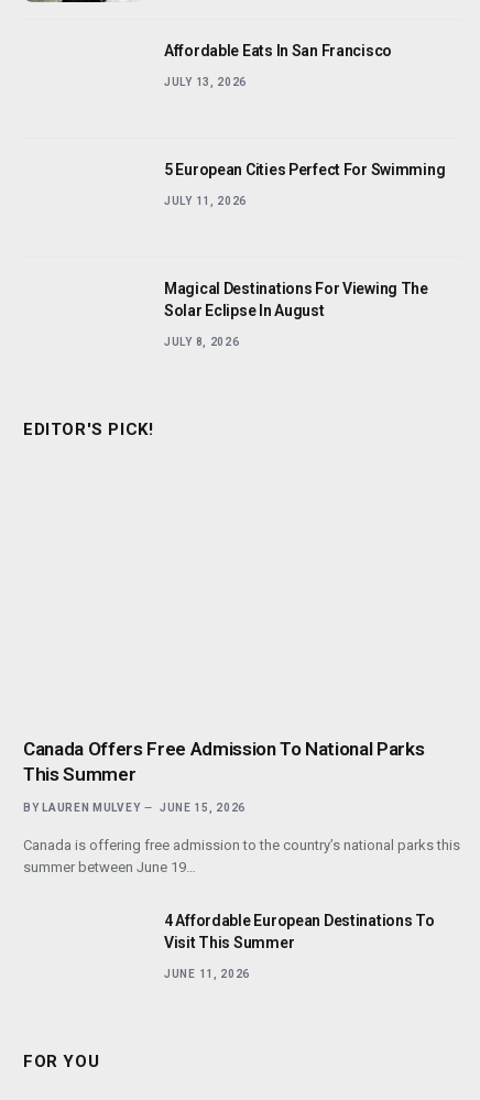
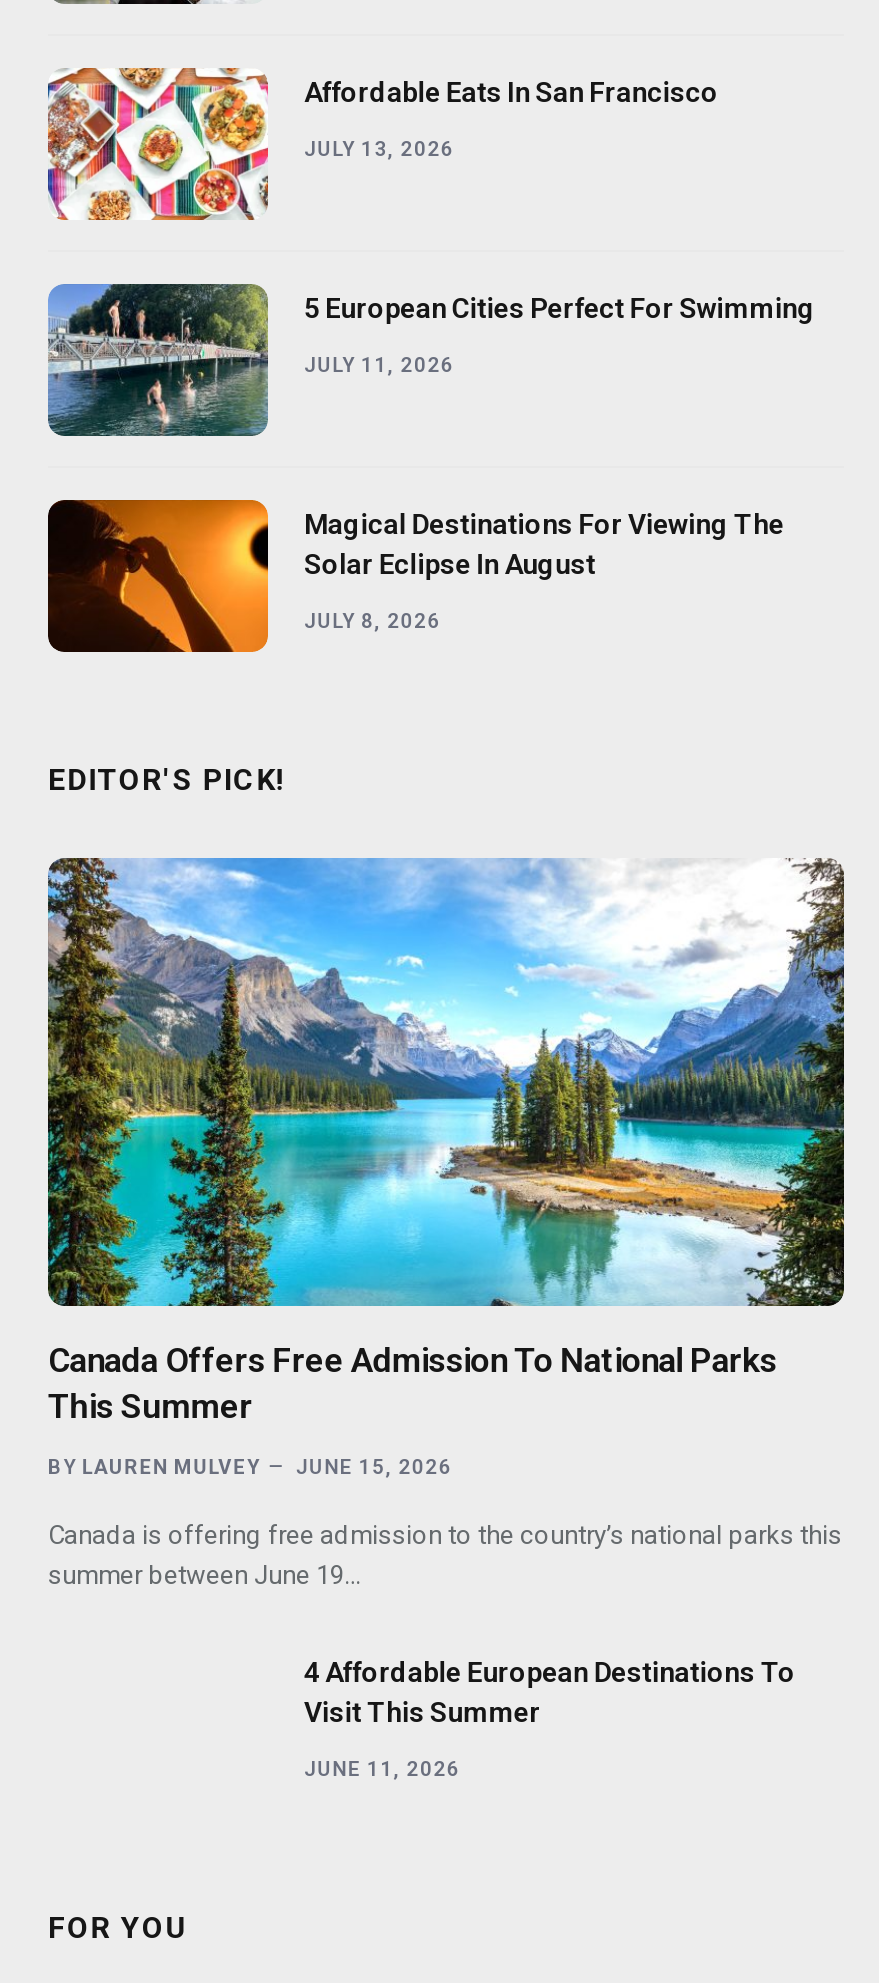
none -> [46,66,270,222] [image]
none -> [46,282,270,438] [image]
none -> [46,498,270,654] [image]
none -> [46,856,846,1308] [image]

